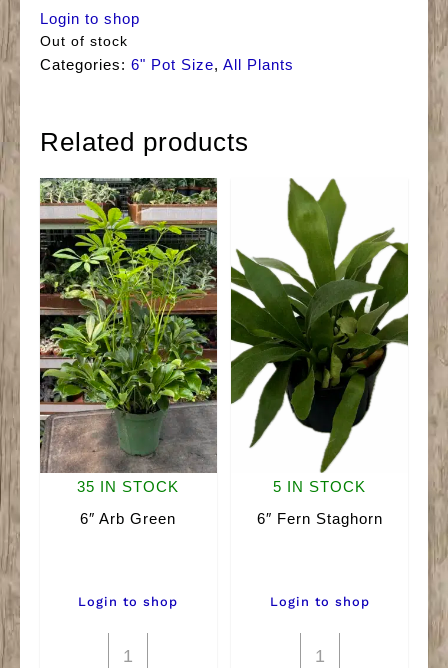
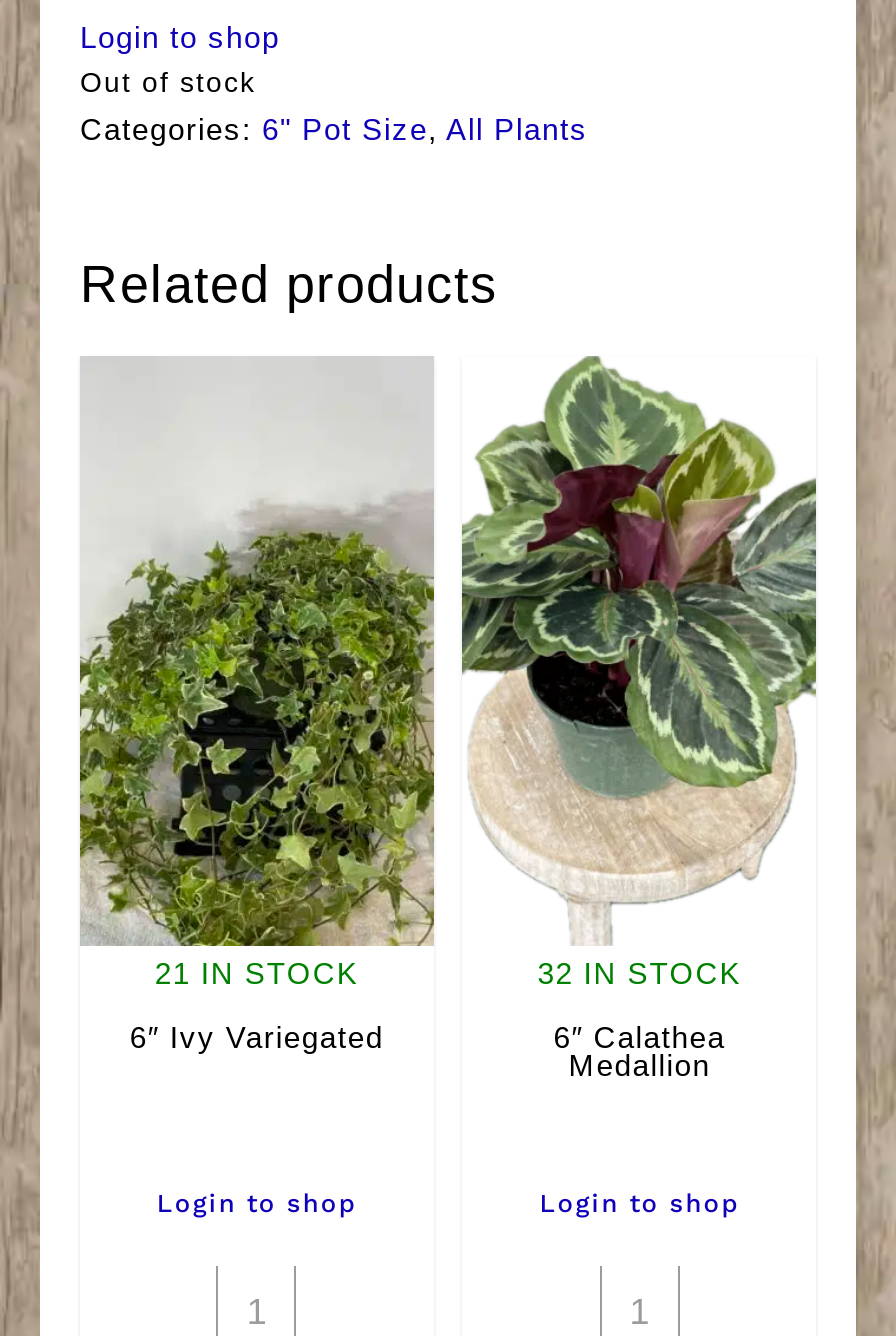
[39,177,218,495] [image] | 35 IN STOCK -> [78,356,436,989] [image] | 21 IN STOCK
[230,178,408,495] [image] | 5 IN STOCK -> [460,354,818,989] [image] | 32 IN STOCK
[80,510,176,527] 6″ Arb Green -> [130,1019,384,1053] 6″ Ivy Variegated
[257,510,383,527] 6″ Fern Staghorn -> [553,1019,725,1081] 6″ Calathea | Medallion

